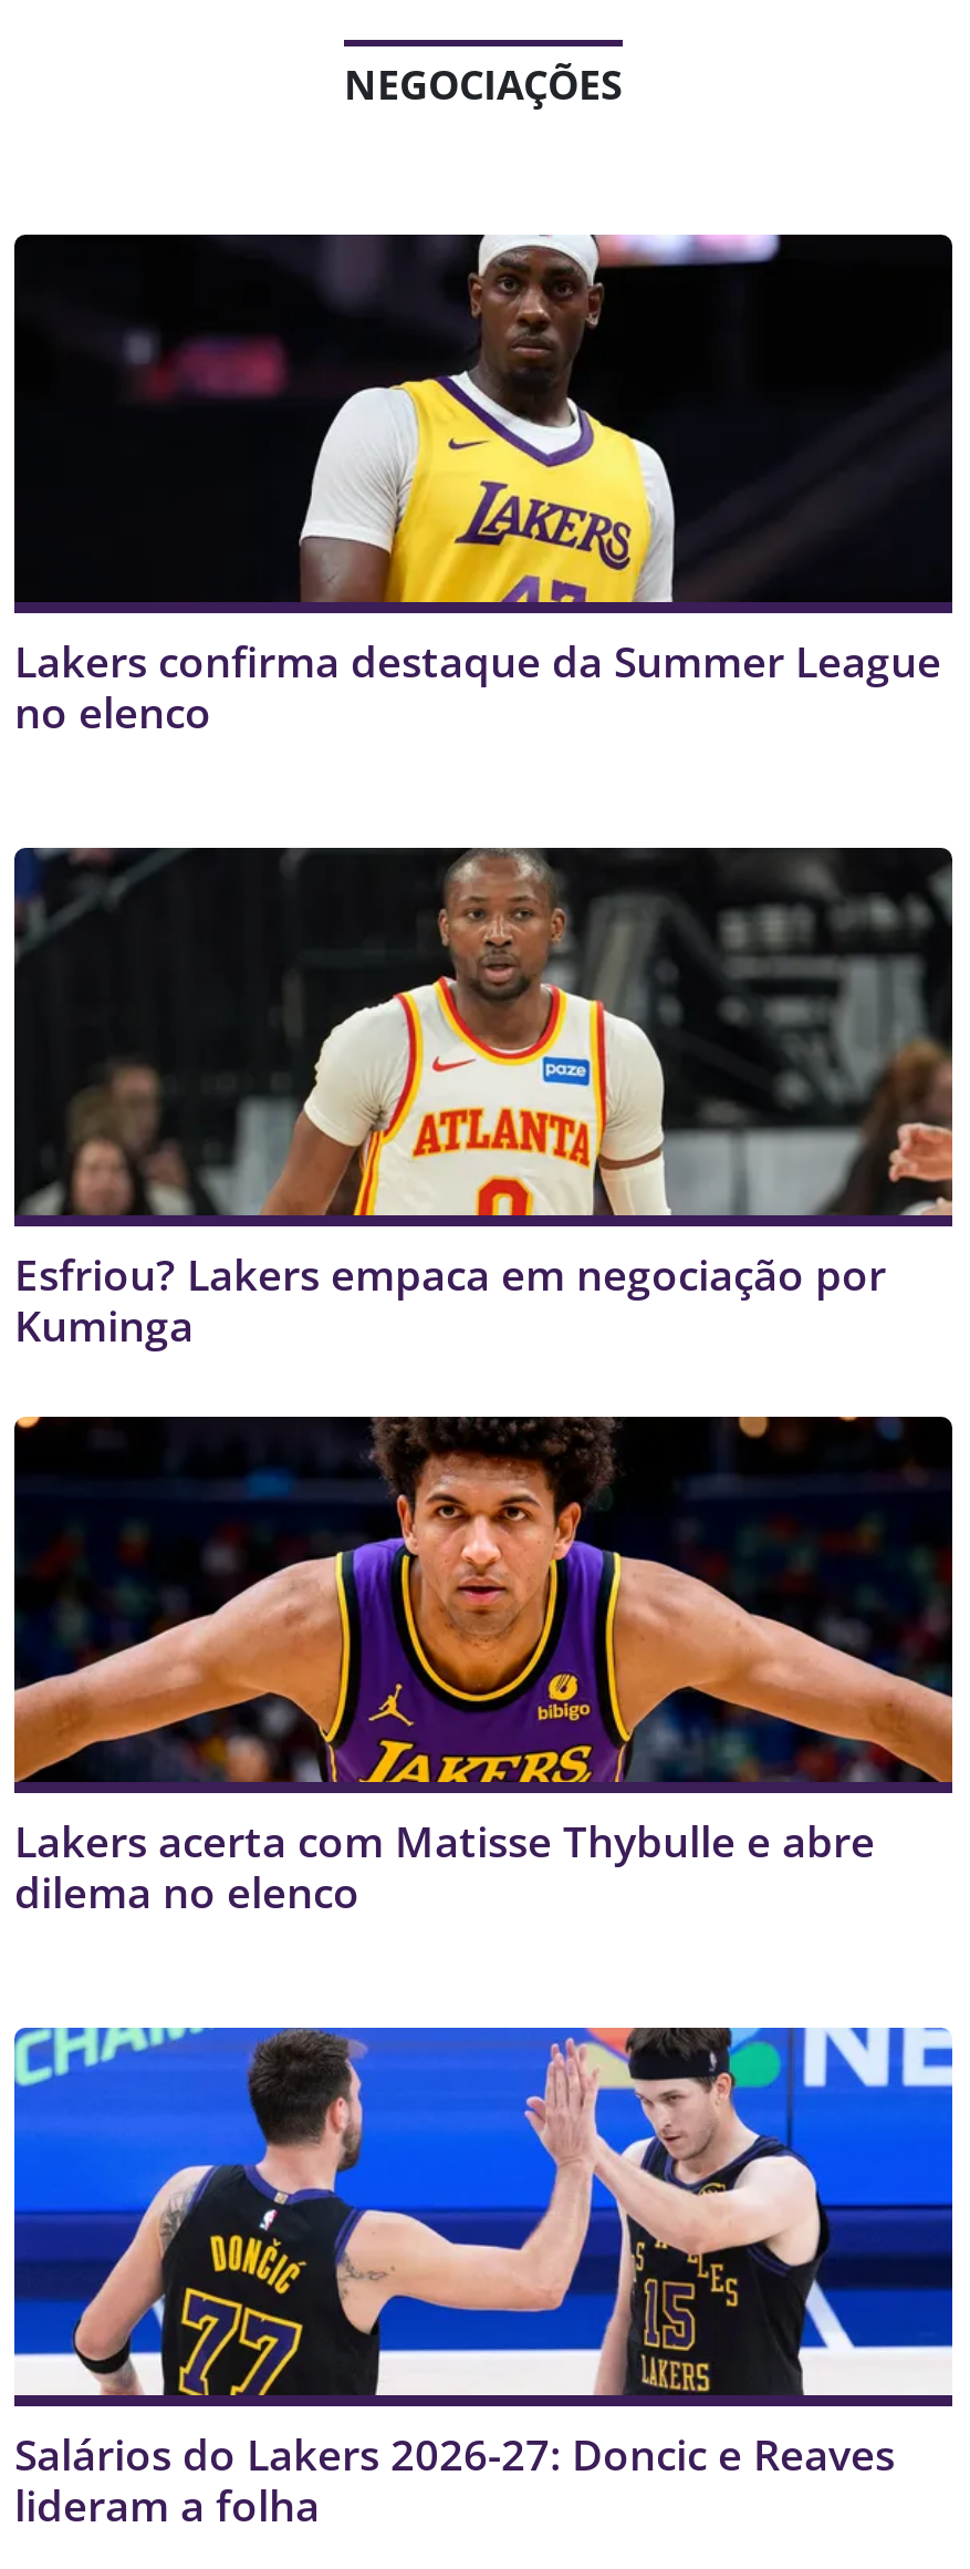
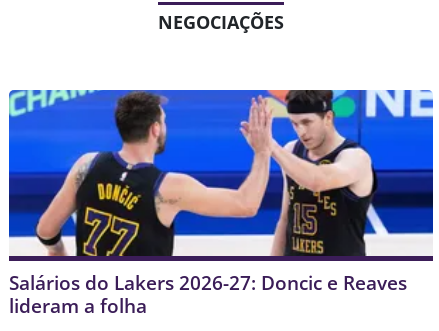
[12,232,955,741] [image] | Lakers confirma destaque da Summer League | no elenco -> none
[12,846,955,1354] [image] | Esfriou? Lakers empaca em negociação por | Kuminga -> none
[12,1415,955,1922] [image] | Lakers acerta com Matisse Thybulle e abre | dilema no elenco -> none

